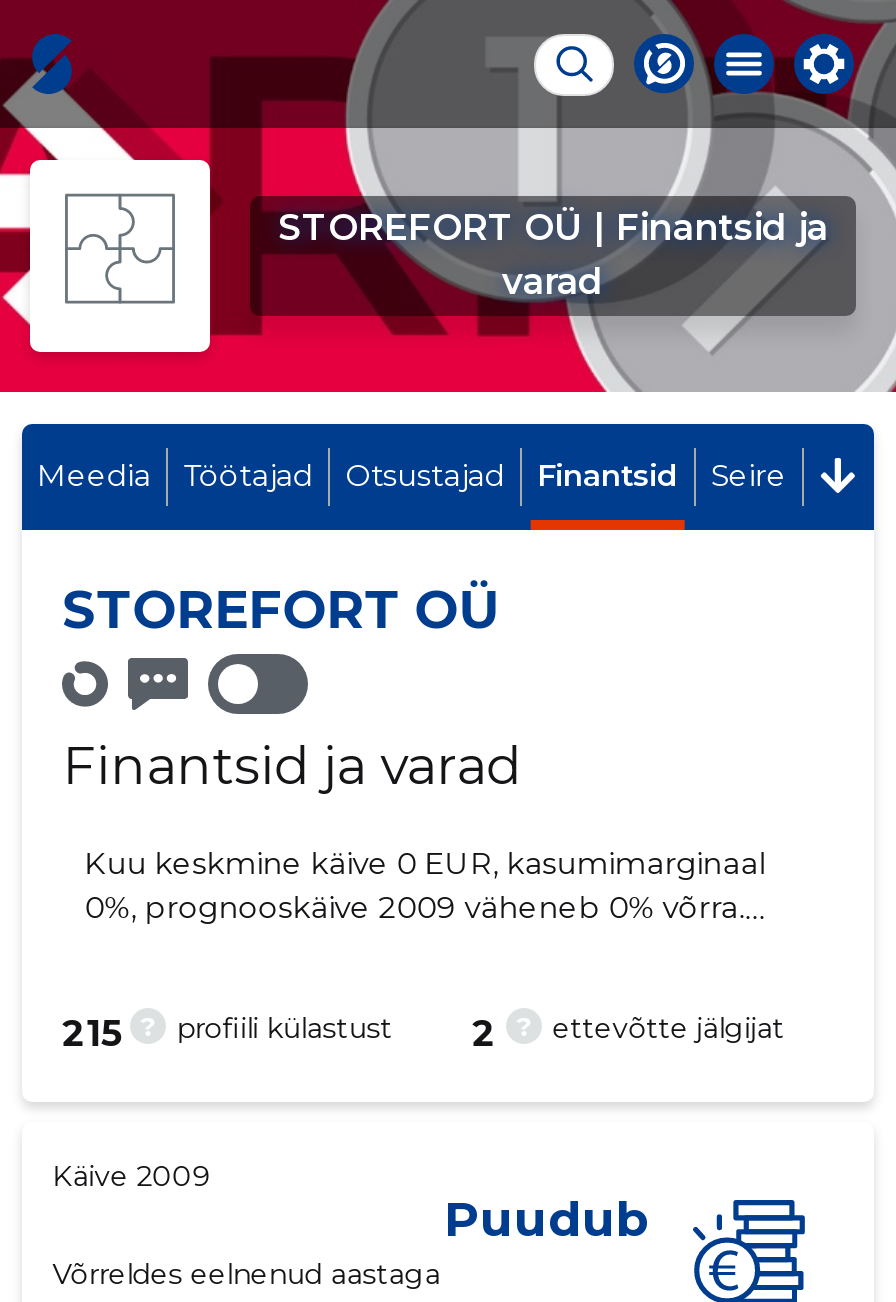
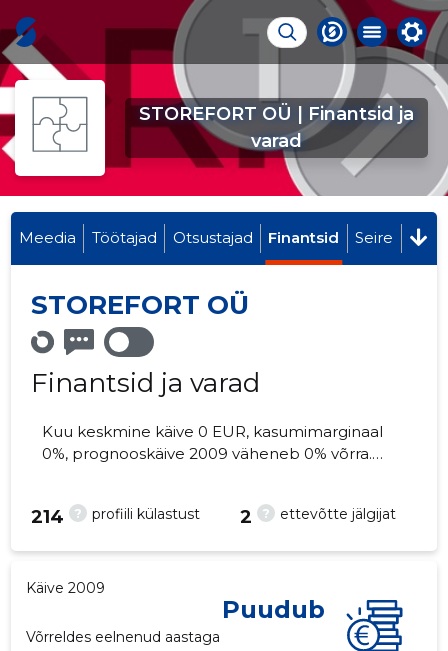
[62,1013,120,1057] 215 -> [31,506,64,528] 214

